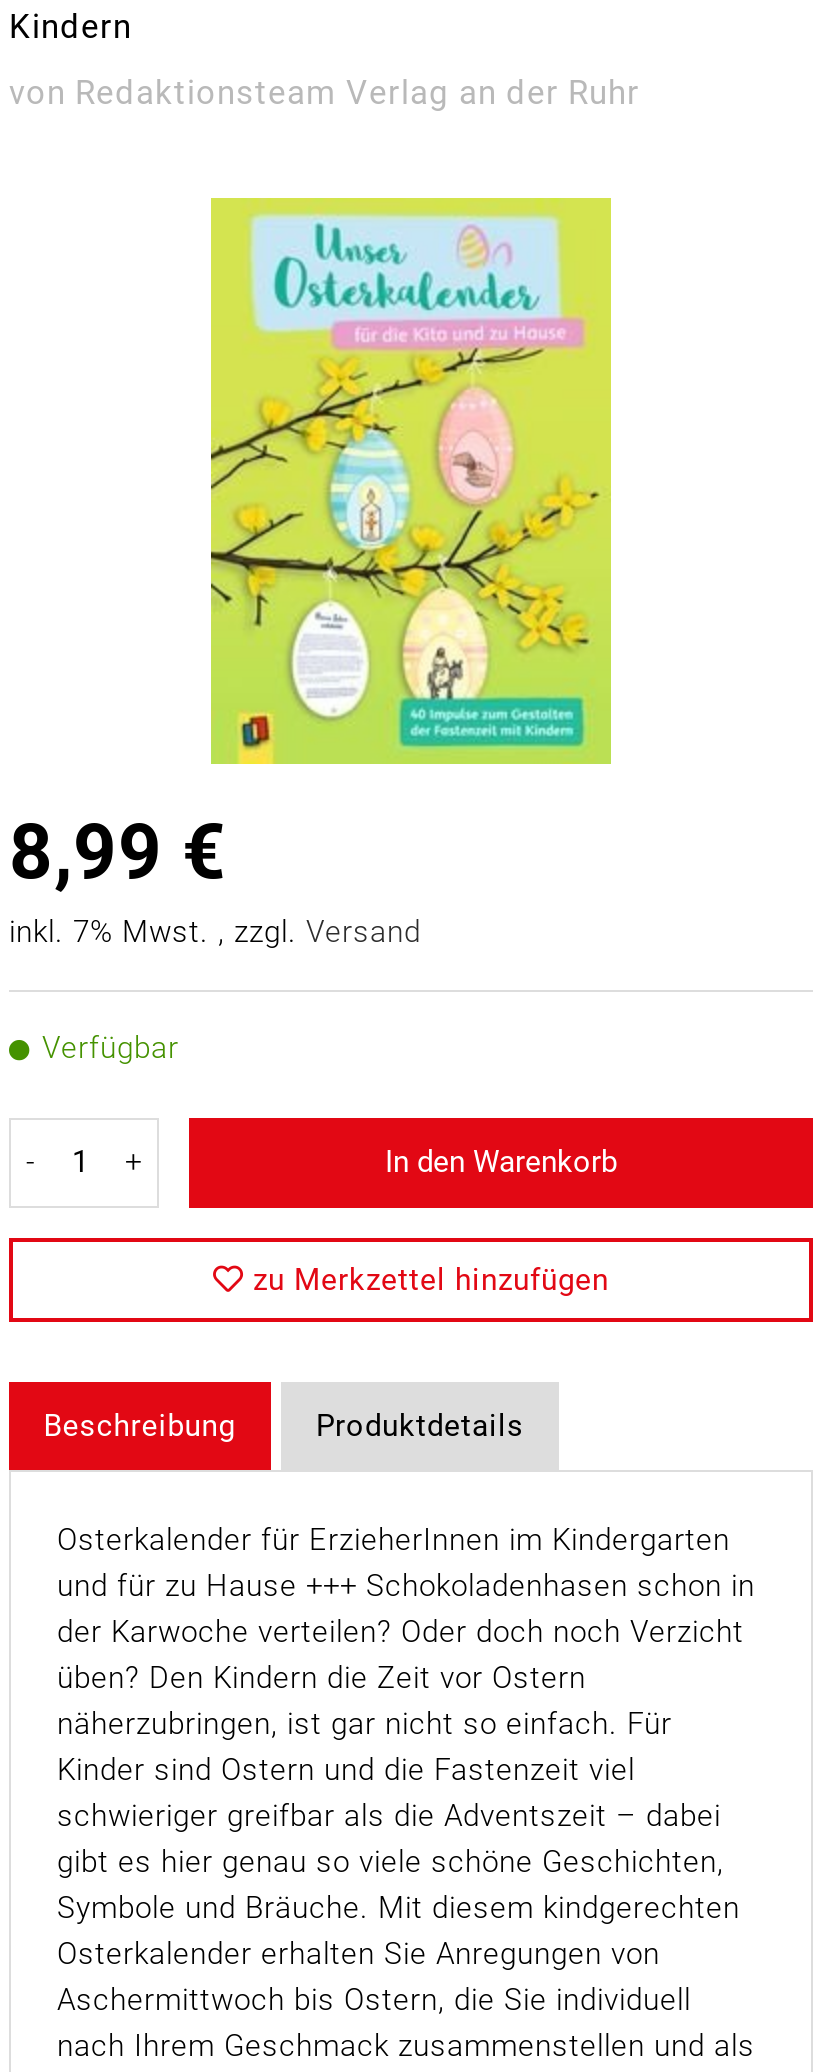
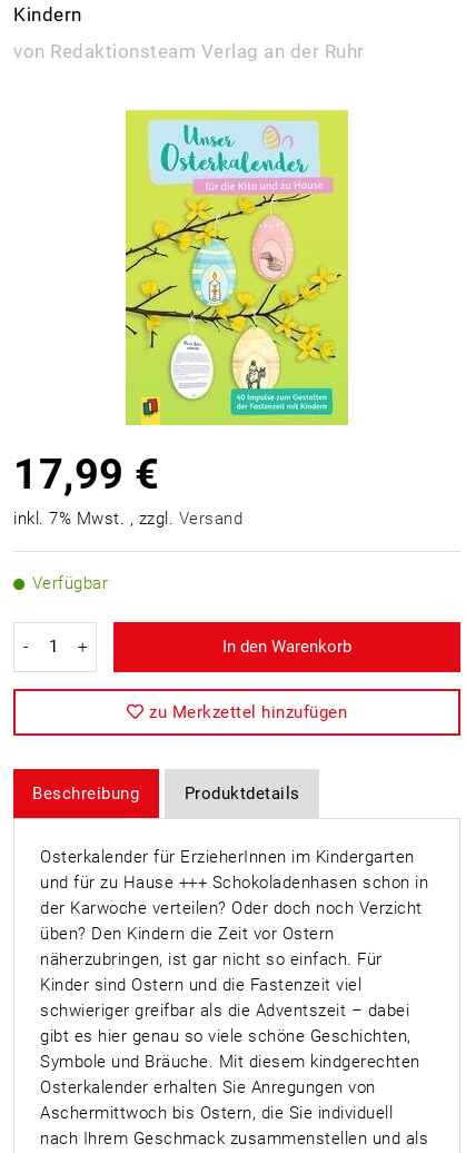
[9,808,227,896] 8,99 € -> [13,449,160,498] 17,99 €

